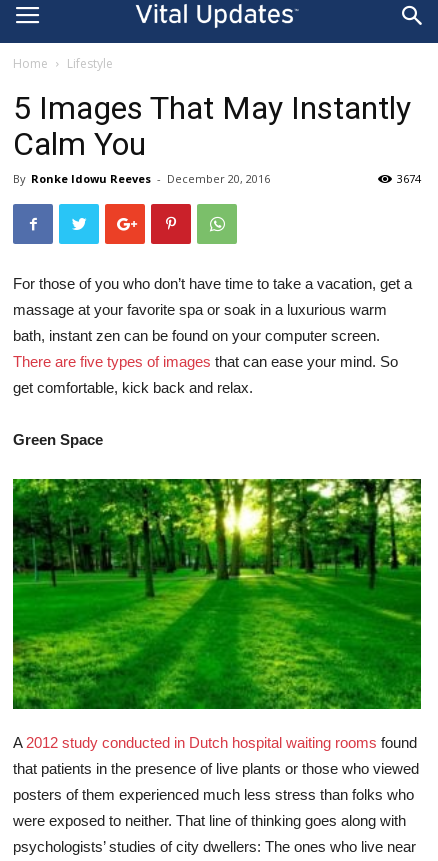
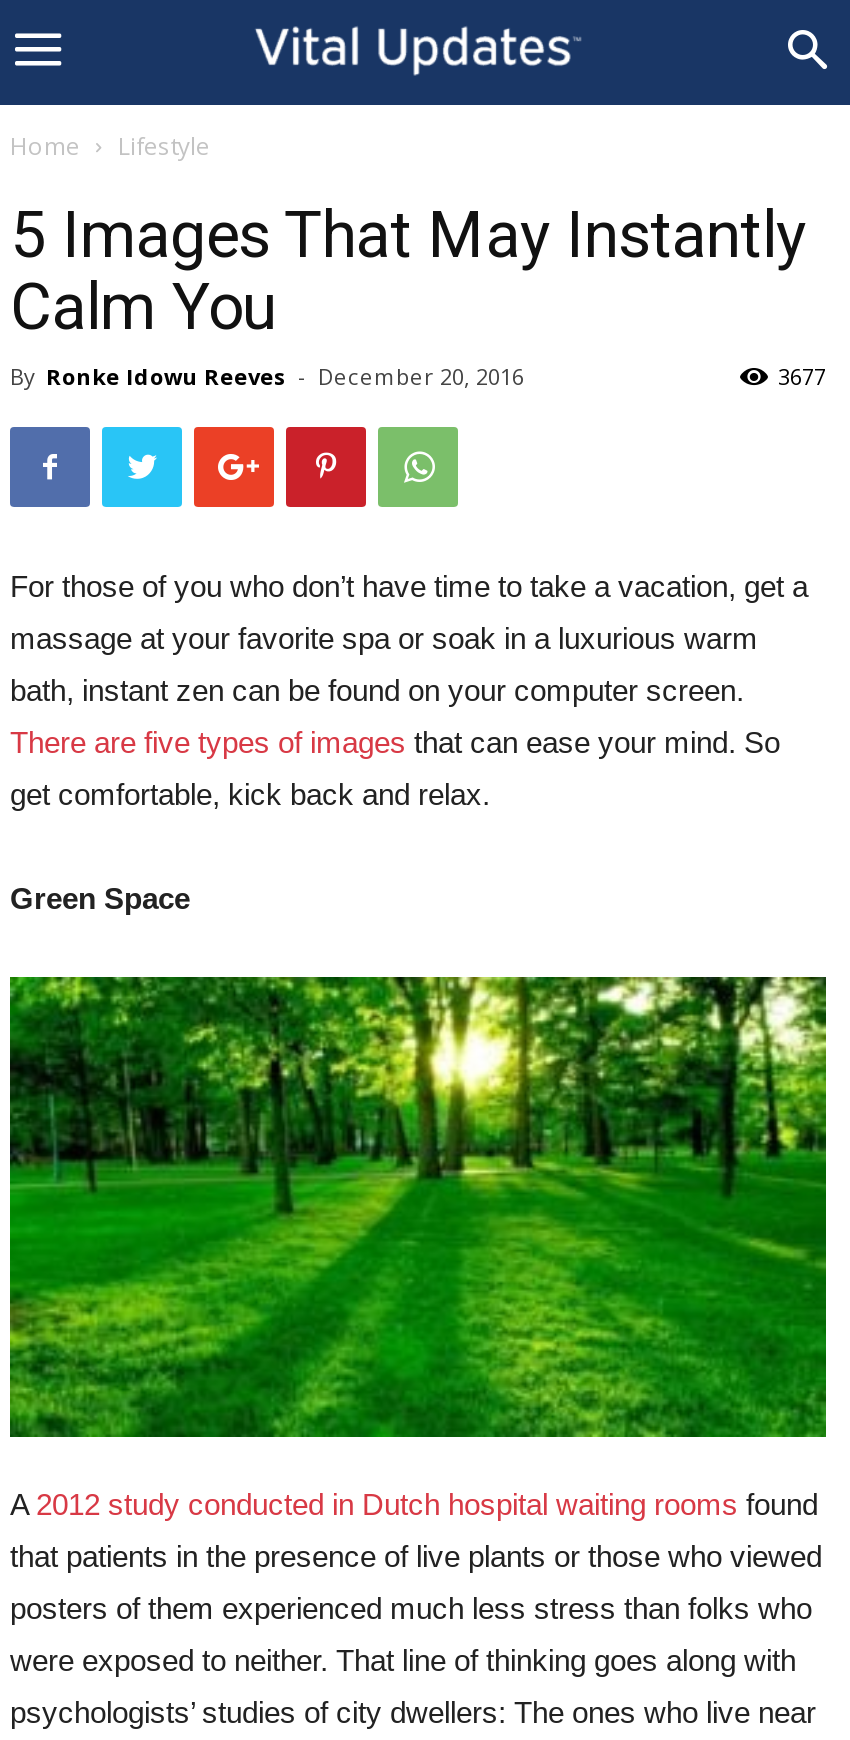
[397,171,421,186] 3674 -> [778,361,826,391] 3677

